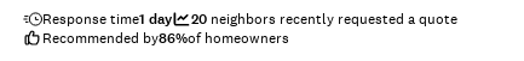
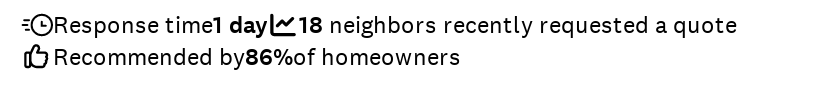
[191,10,457,29] 20 neighbors recently requested a quote -> [299,9,737,41] 18 neighbors recently requested a quote

